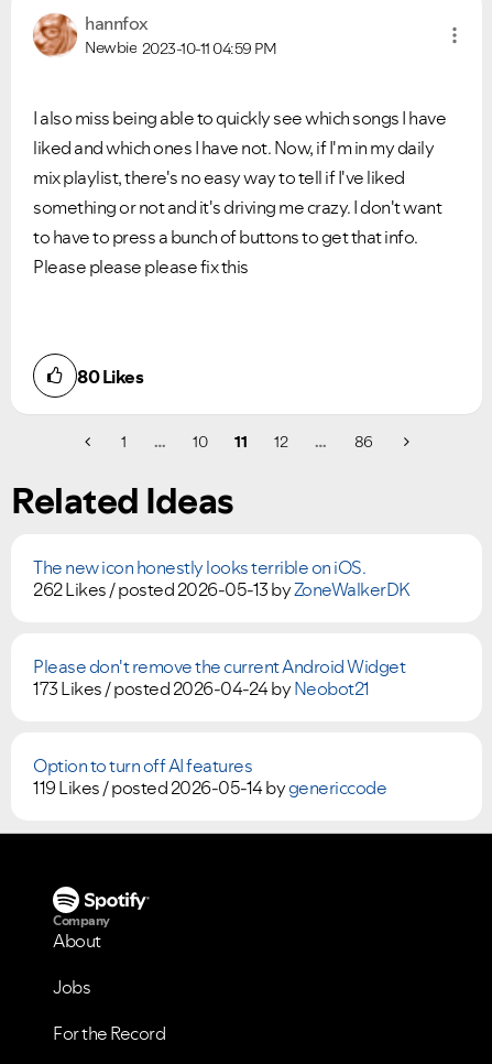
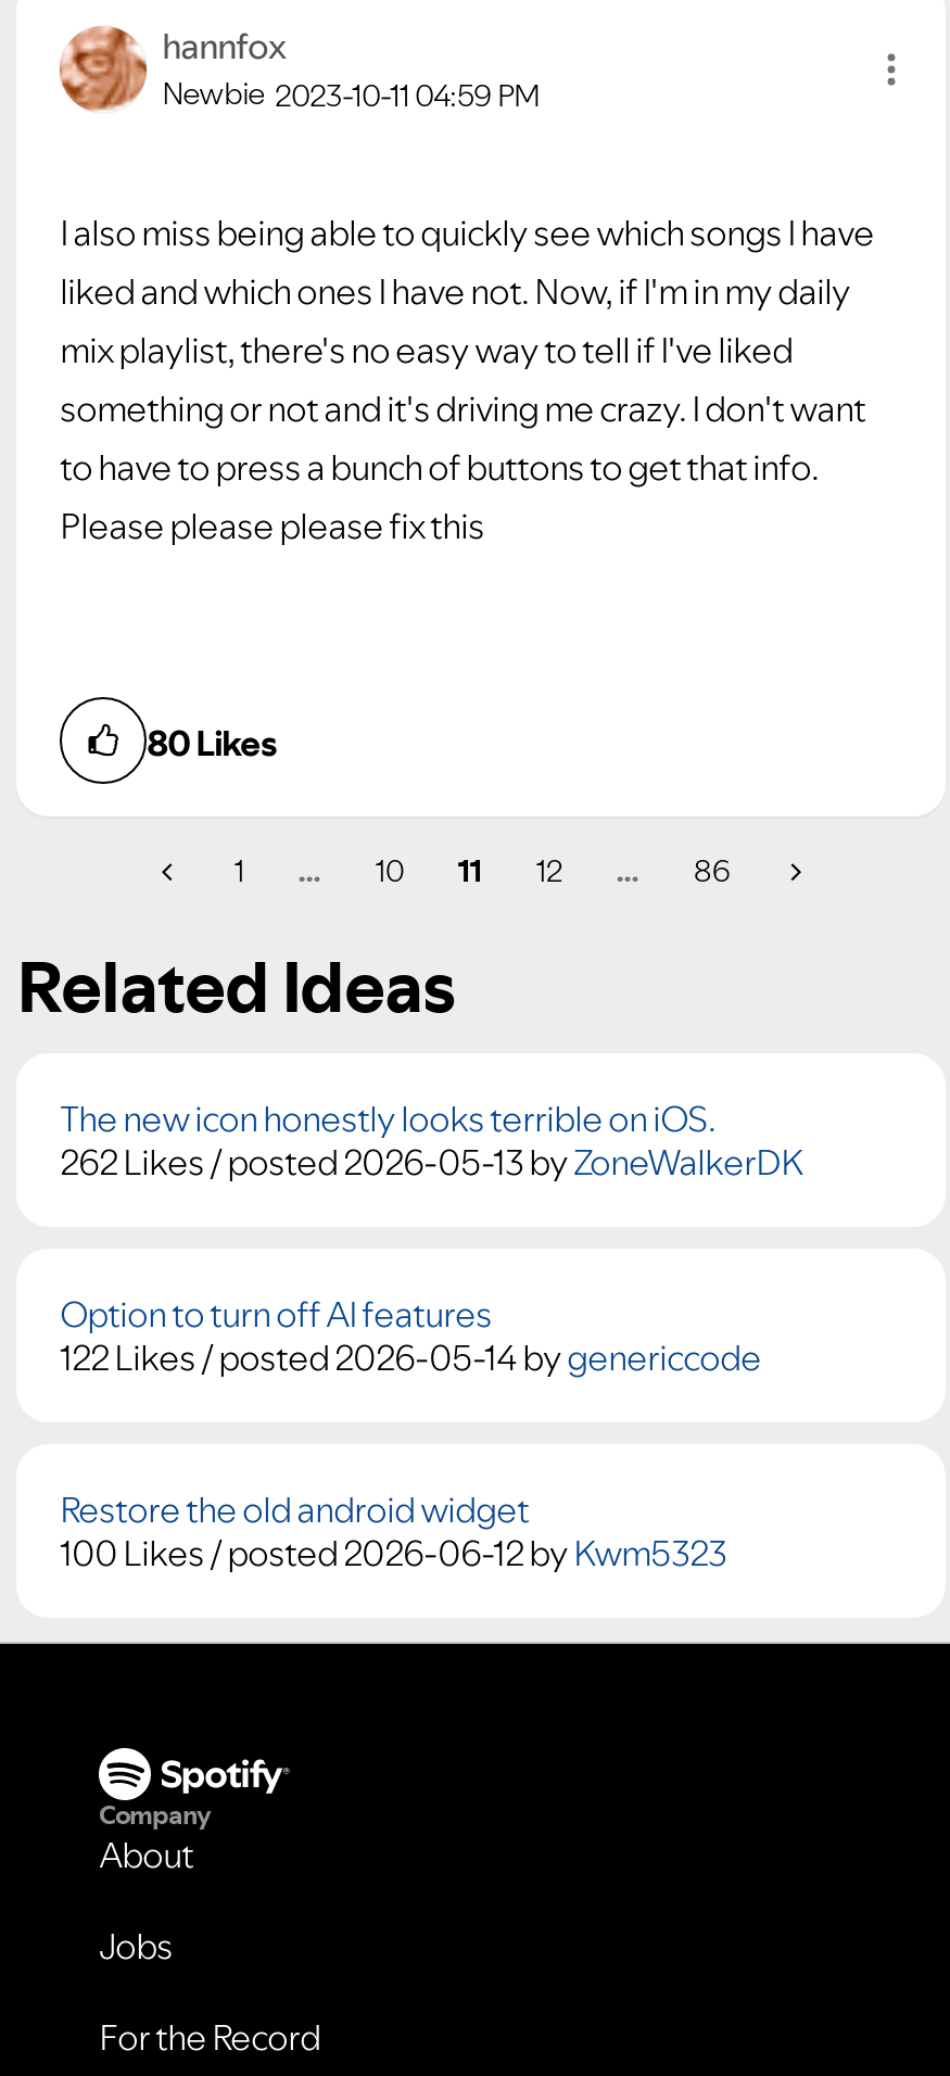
[33,654,405,701] Please don't remove the current Android Widget | 173 Likes /posted 2026-04-24 by Neobot21 -> none
moved [33,754,252,778] -> [60,1290,492,1338]: Option to turn off AI features
[33,776,386,800] 119 Likes /posted 2026-05-14 by genericcode -> [60,1334,761,1577] 122 Likes /posted 2026-05-14 by genericcode | Restore the old android widget | 100 Likes /posted 2026-06-12 by Kwm5323

